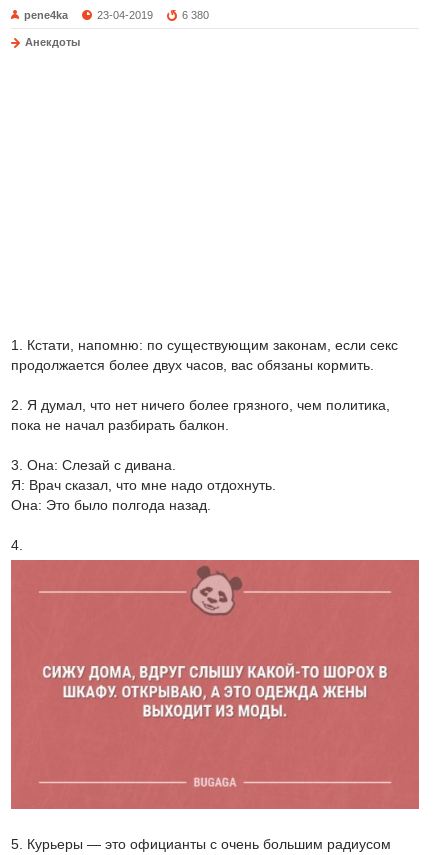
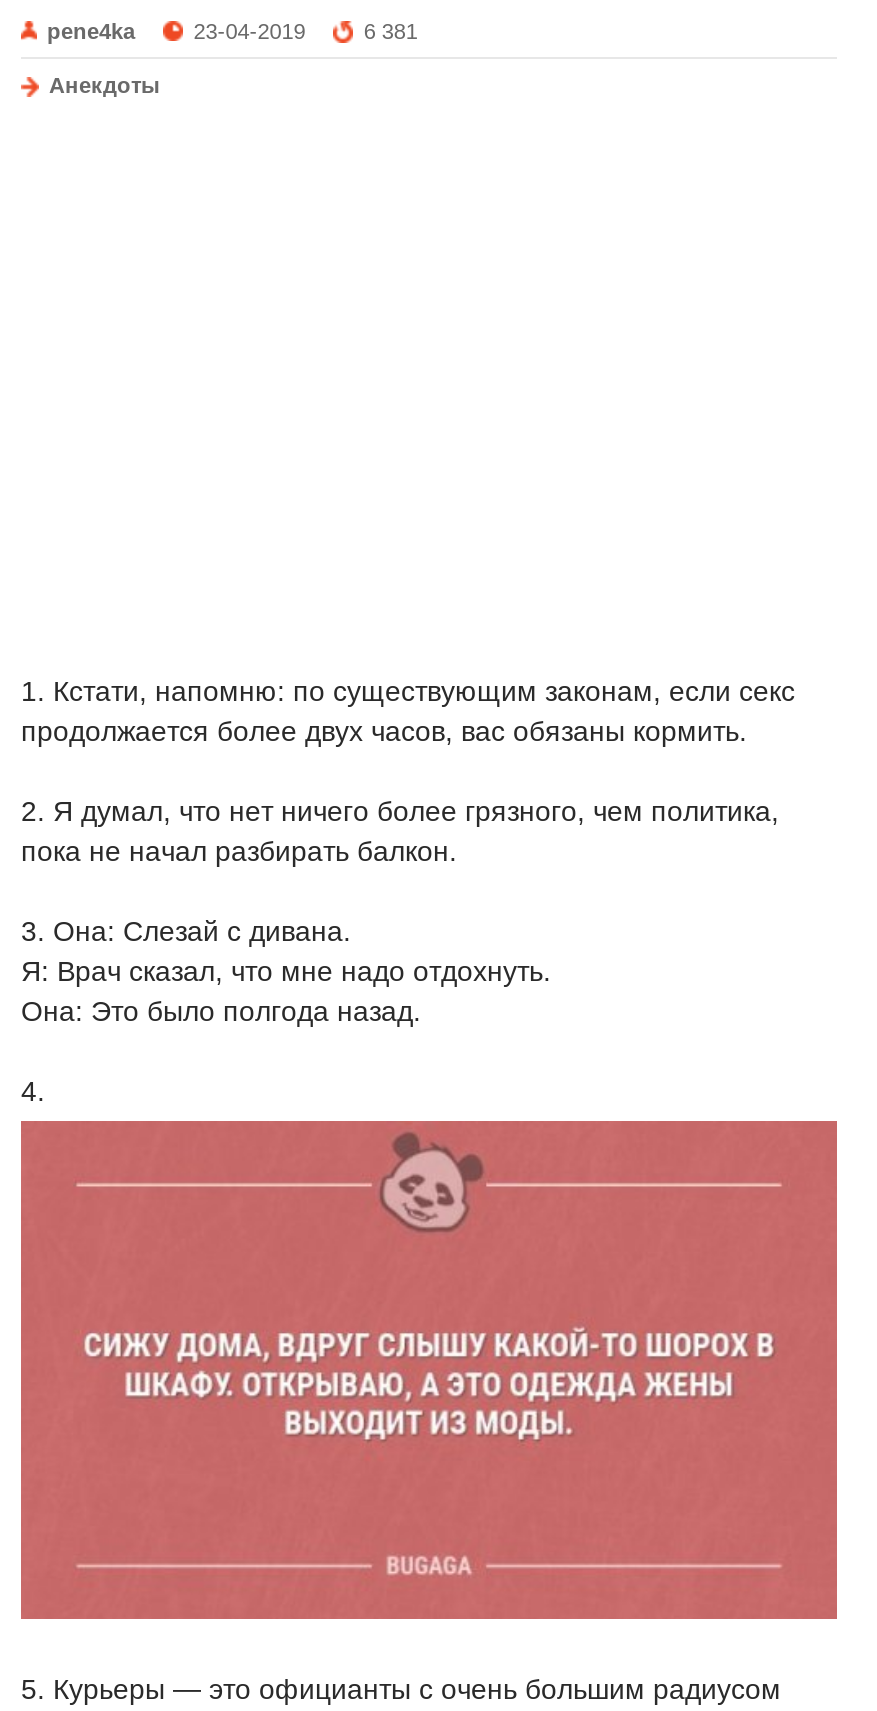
[182,9,209,21] 6 380 -> [364,19,418,43] 6 381

